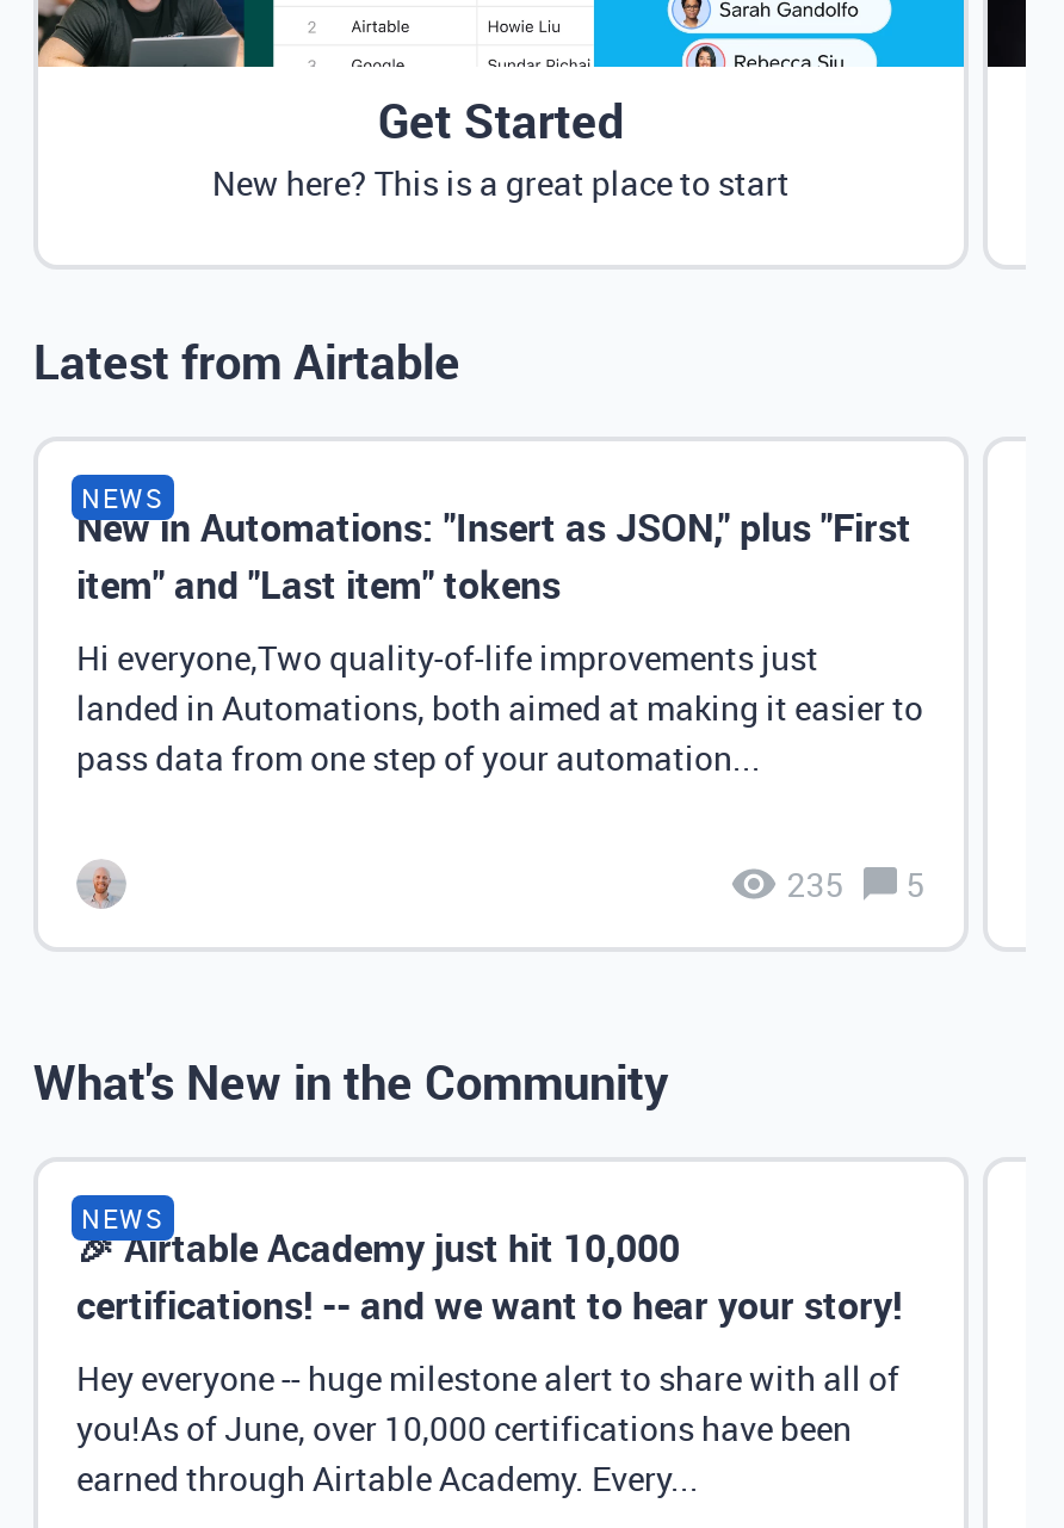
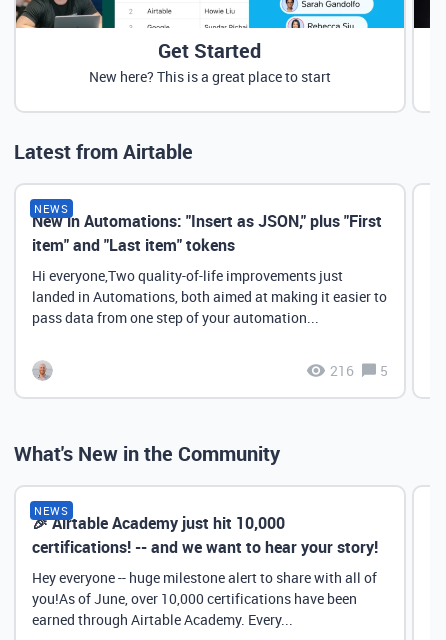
[787,861,925,907] 235 5 -> [330,361,388,380] 216 5

